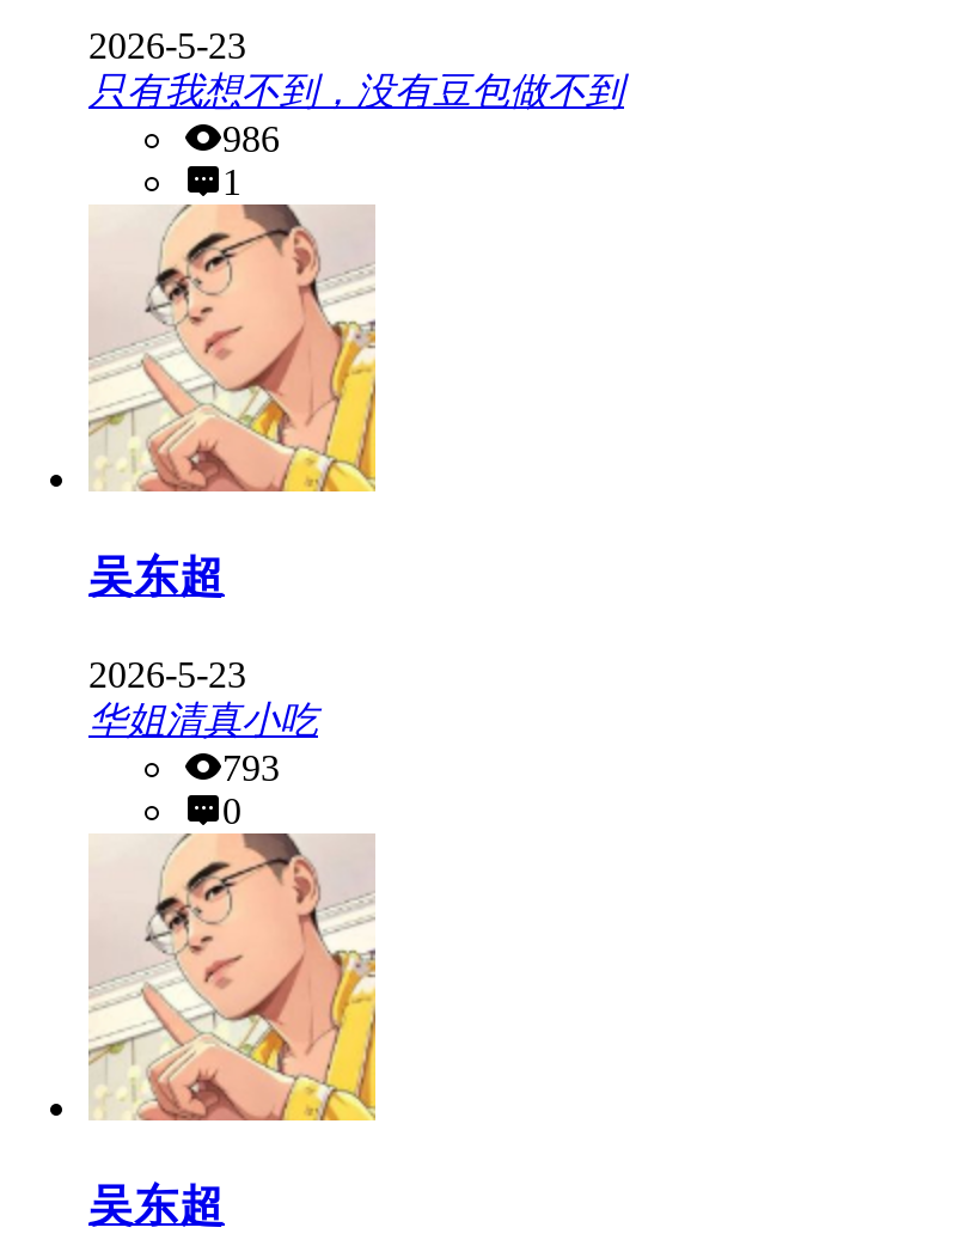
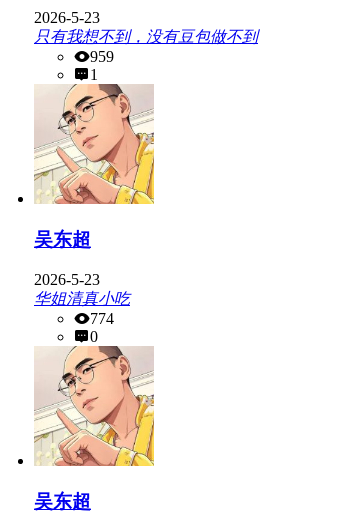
[222,119,280,160] 986 -> [90,48,114,65] 959
[222,747,280,788] 793 -> [90,310,114,327] 774

